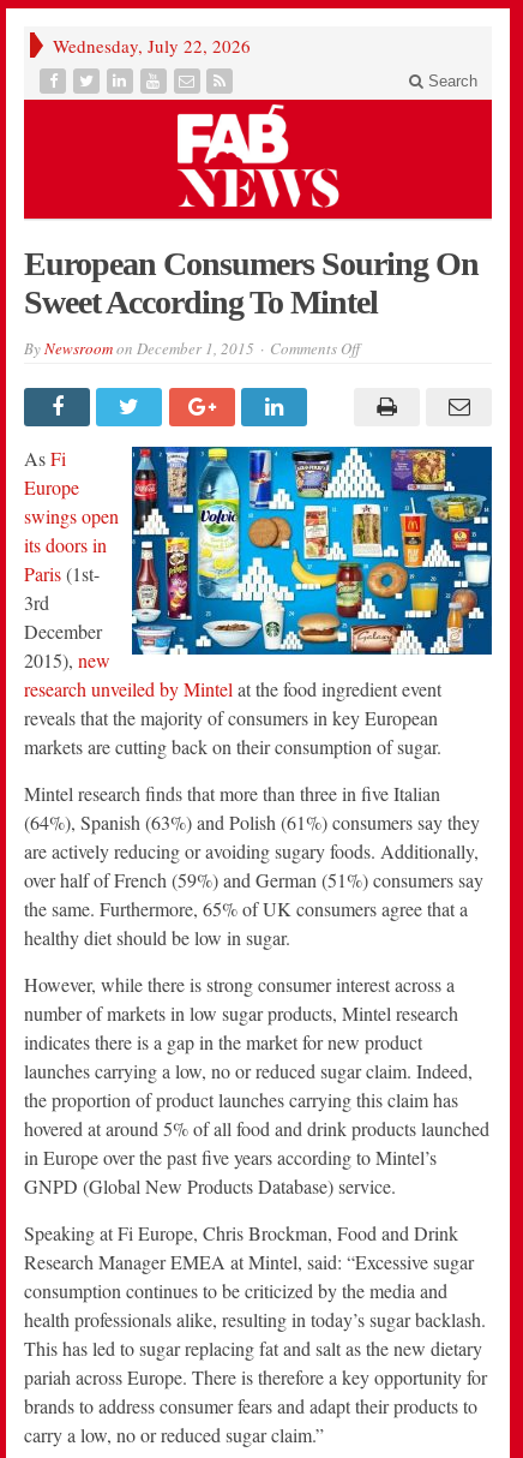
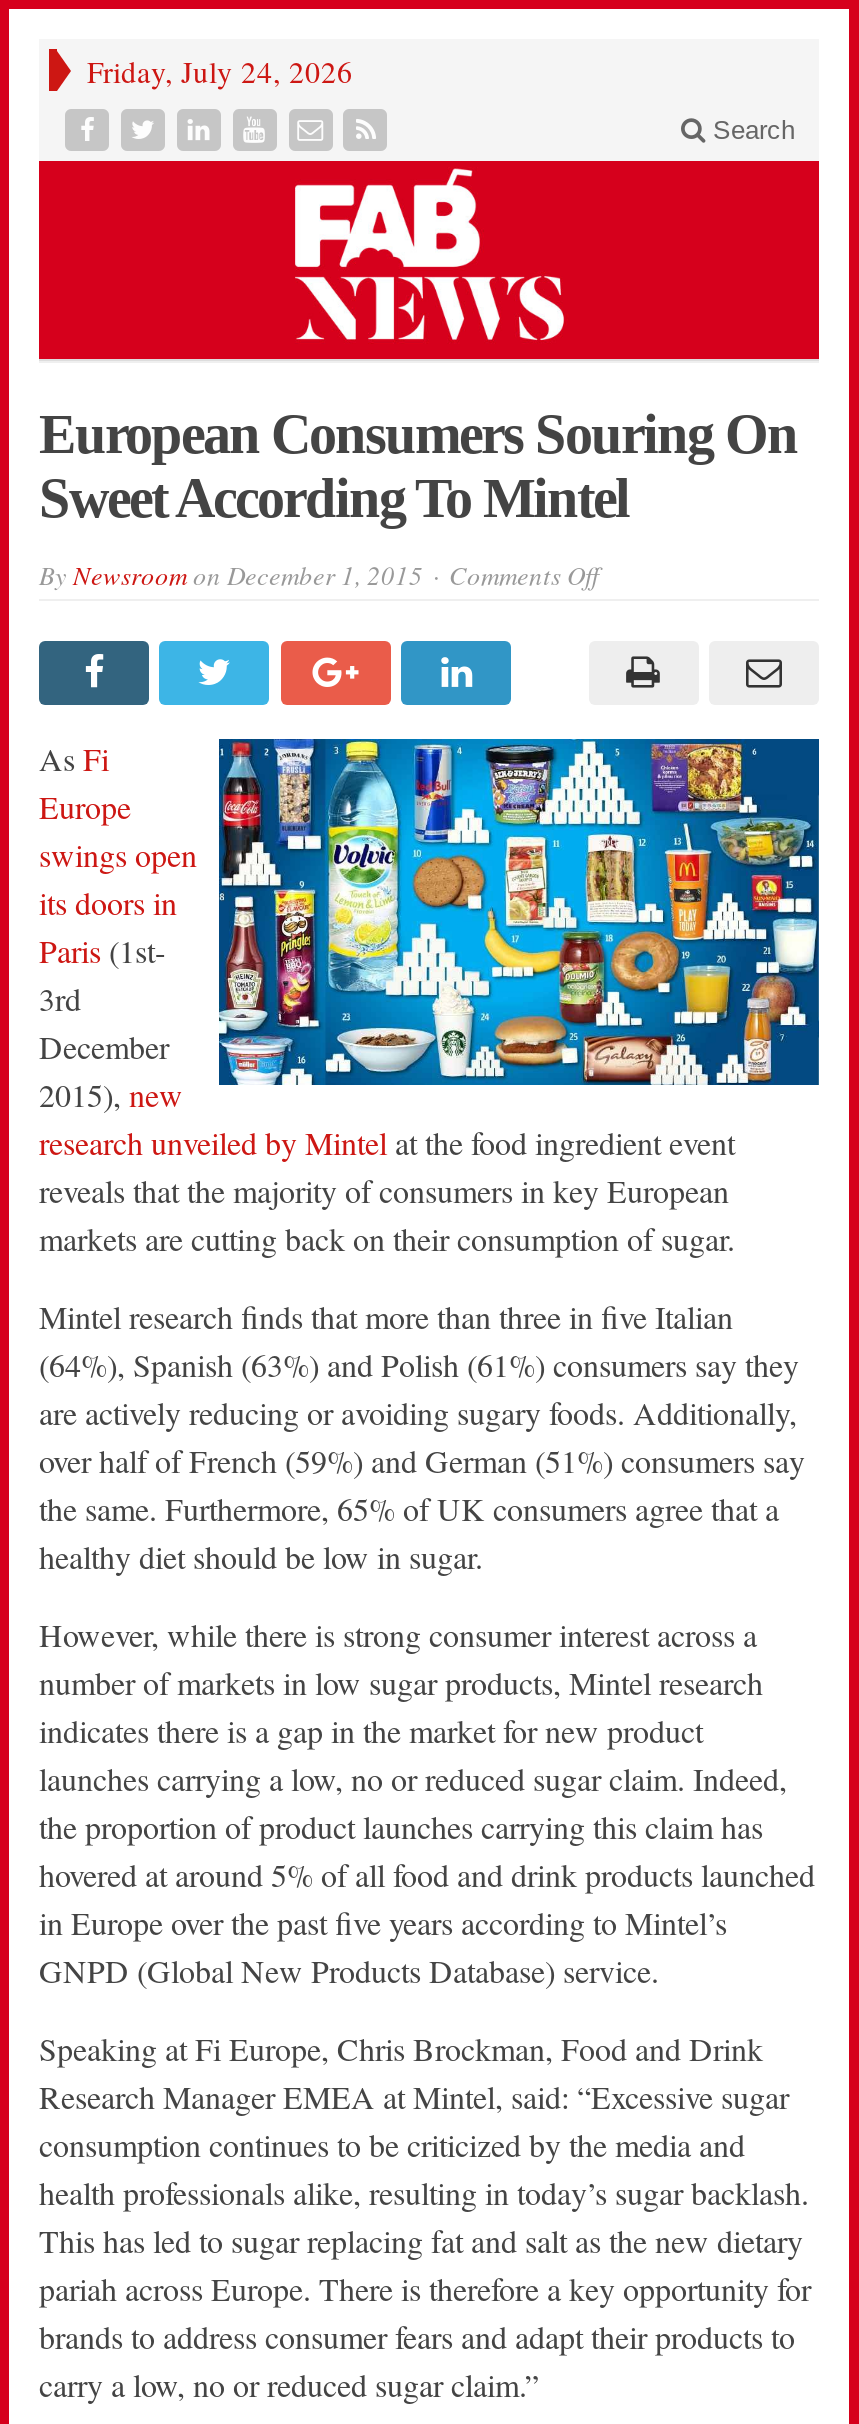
[53,34,251,58] Wednesday, July 22, 2026 -> [87,51,353,91] Friday, July 24, 2026

